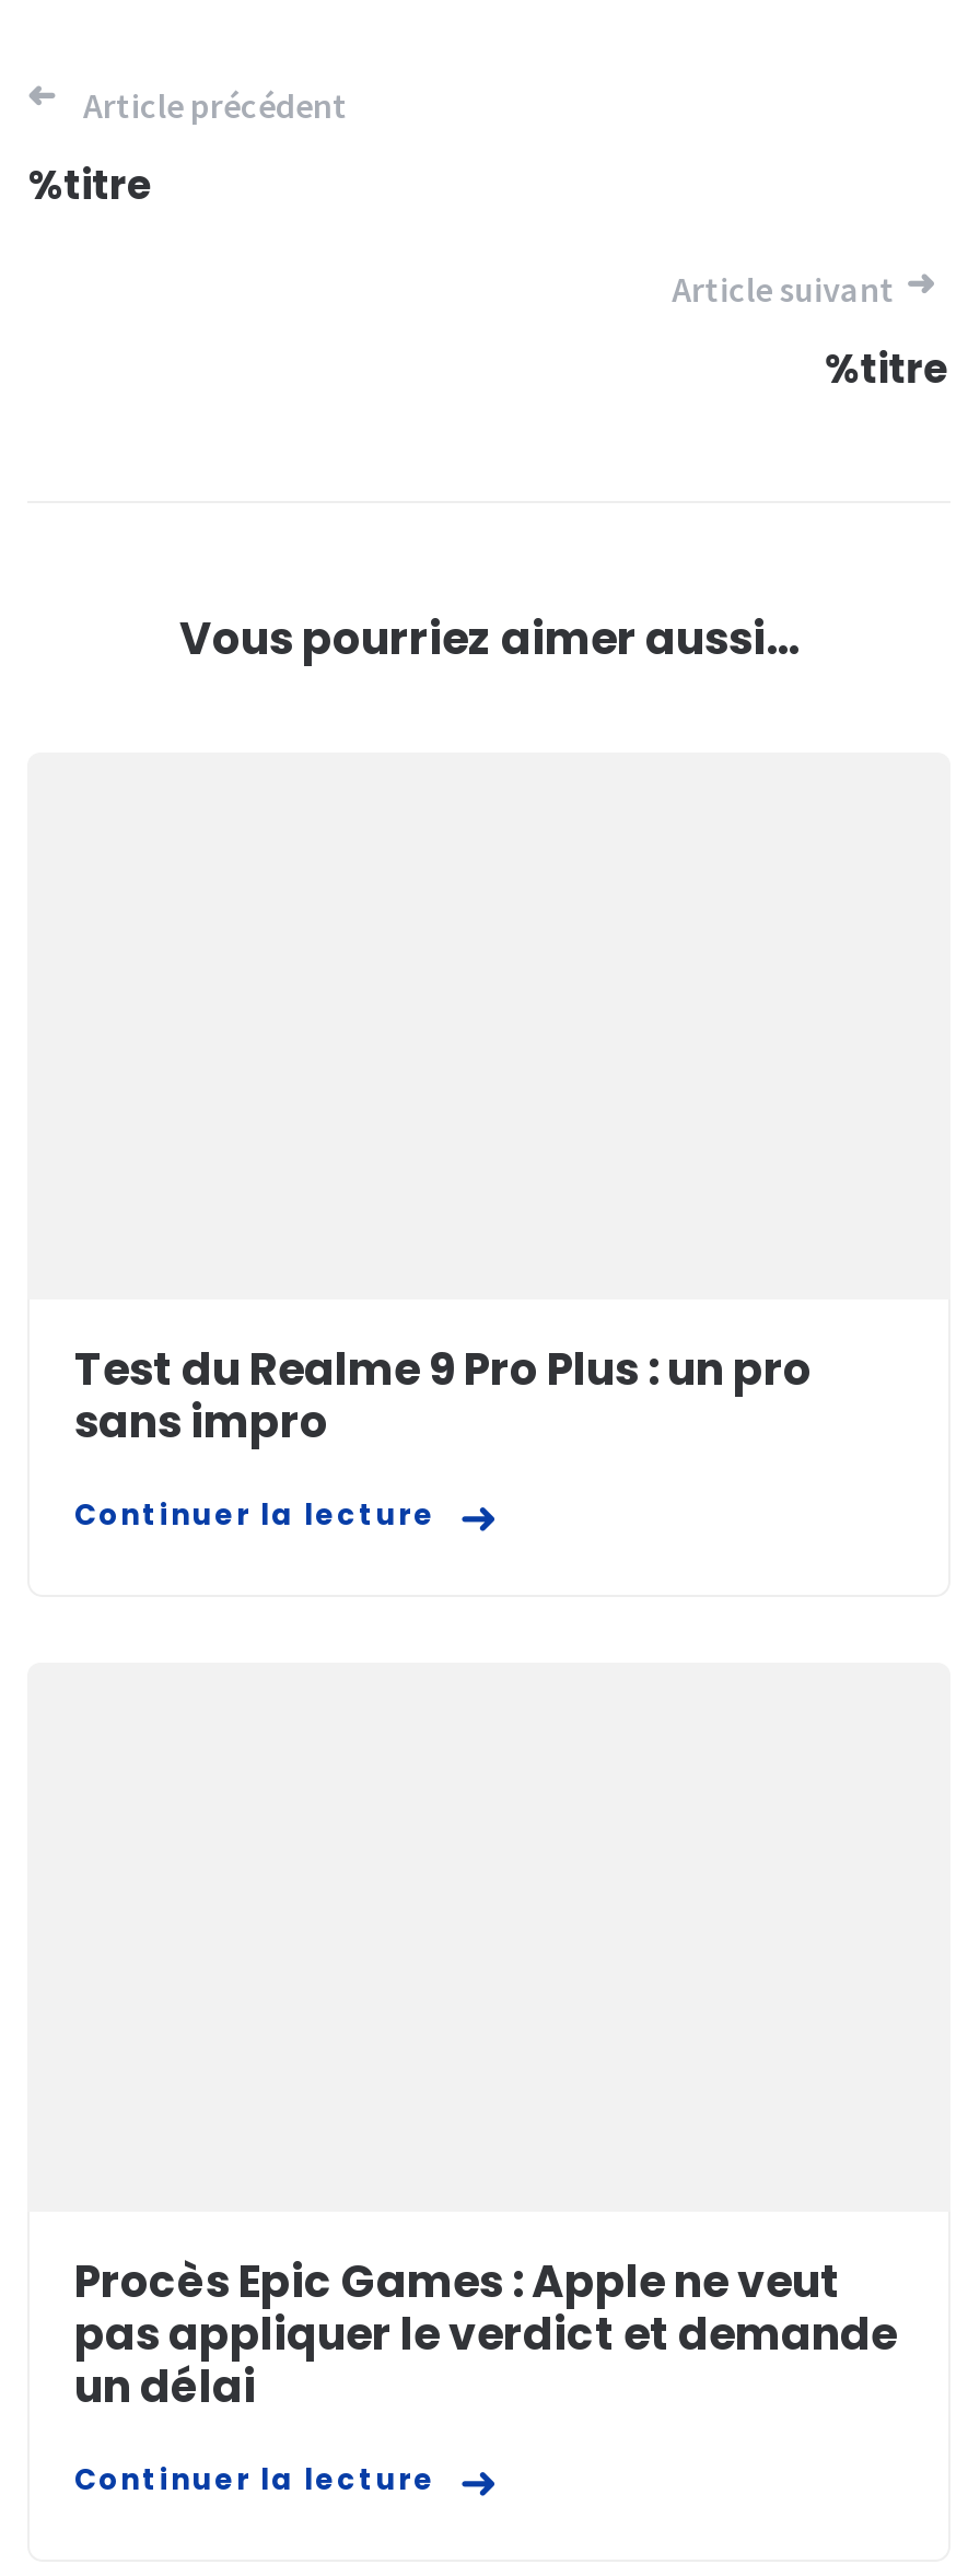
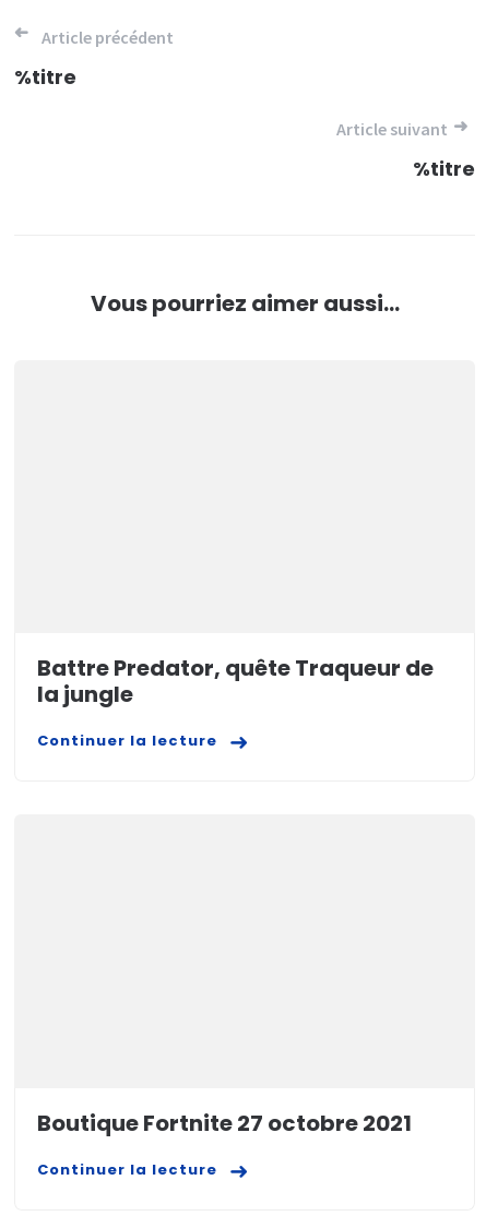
[74,1340,811,1453] Test du Realme 9 Pro Plus : un pro | sans impro -> [38,653,434,710] Battre Predator, quête Traqueur de | la jungle
[74,2251,897,2417] Procès Epic Games : Apple ne veut | pas appliquer le verdict et demande | un délai -> [38,1108,412,1138] Boutique Fortnite 27 octobre 2021

